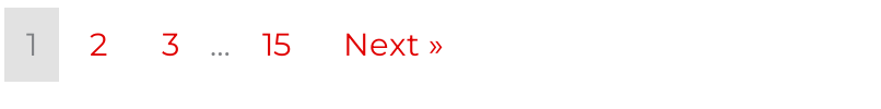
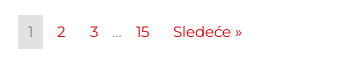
[343,24,444,63] Next » -> [173,23,242,41] Sledeće »

